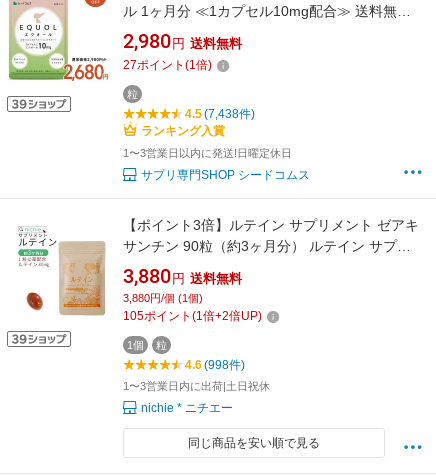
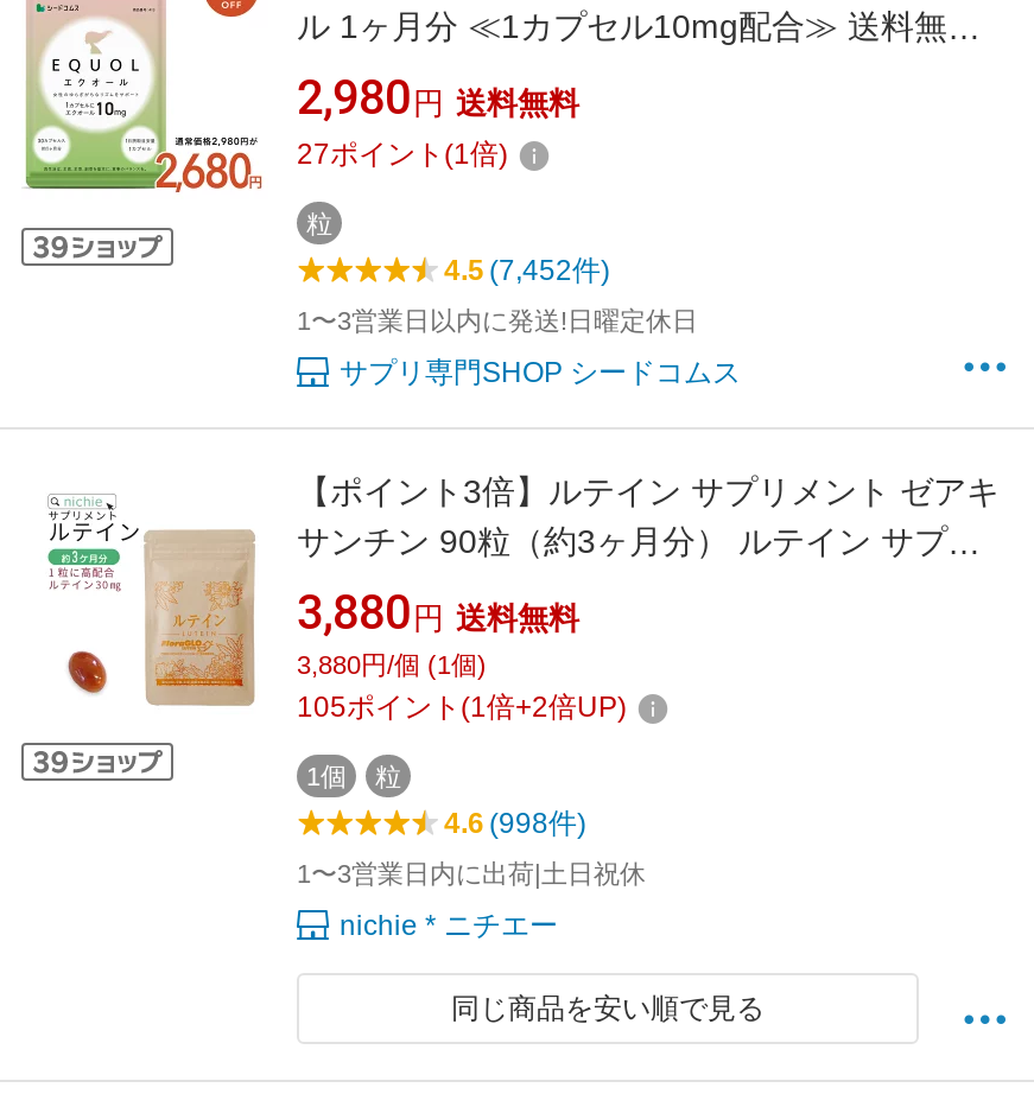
[141,107,255,138] 4.5 (7,438件) | ランキング入賞 -> [444,255,610,288] 4.5 (7,452件)

